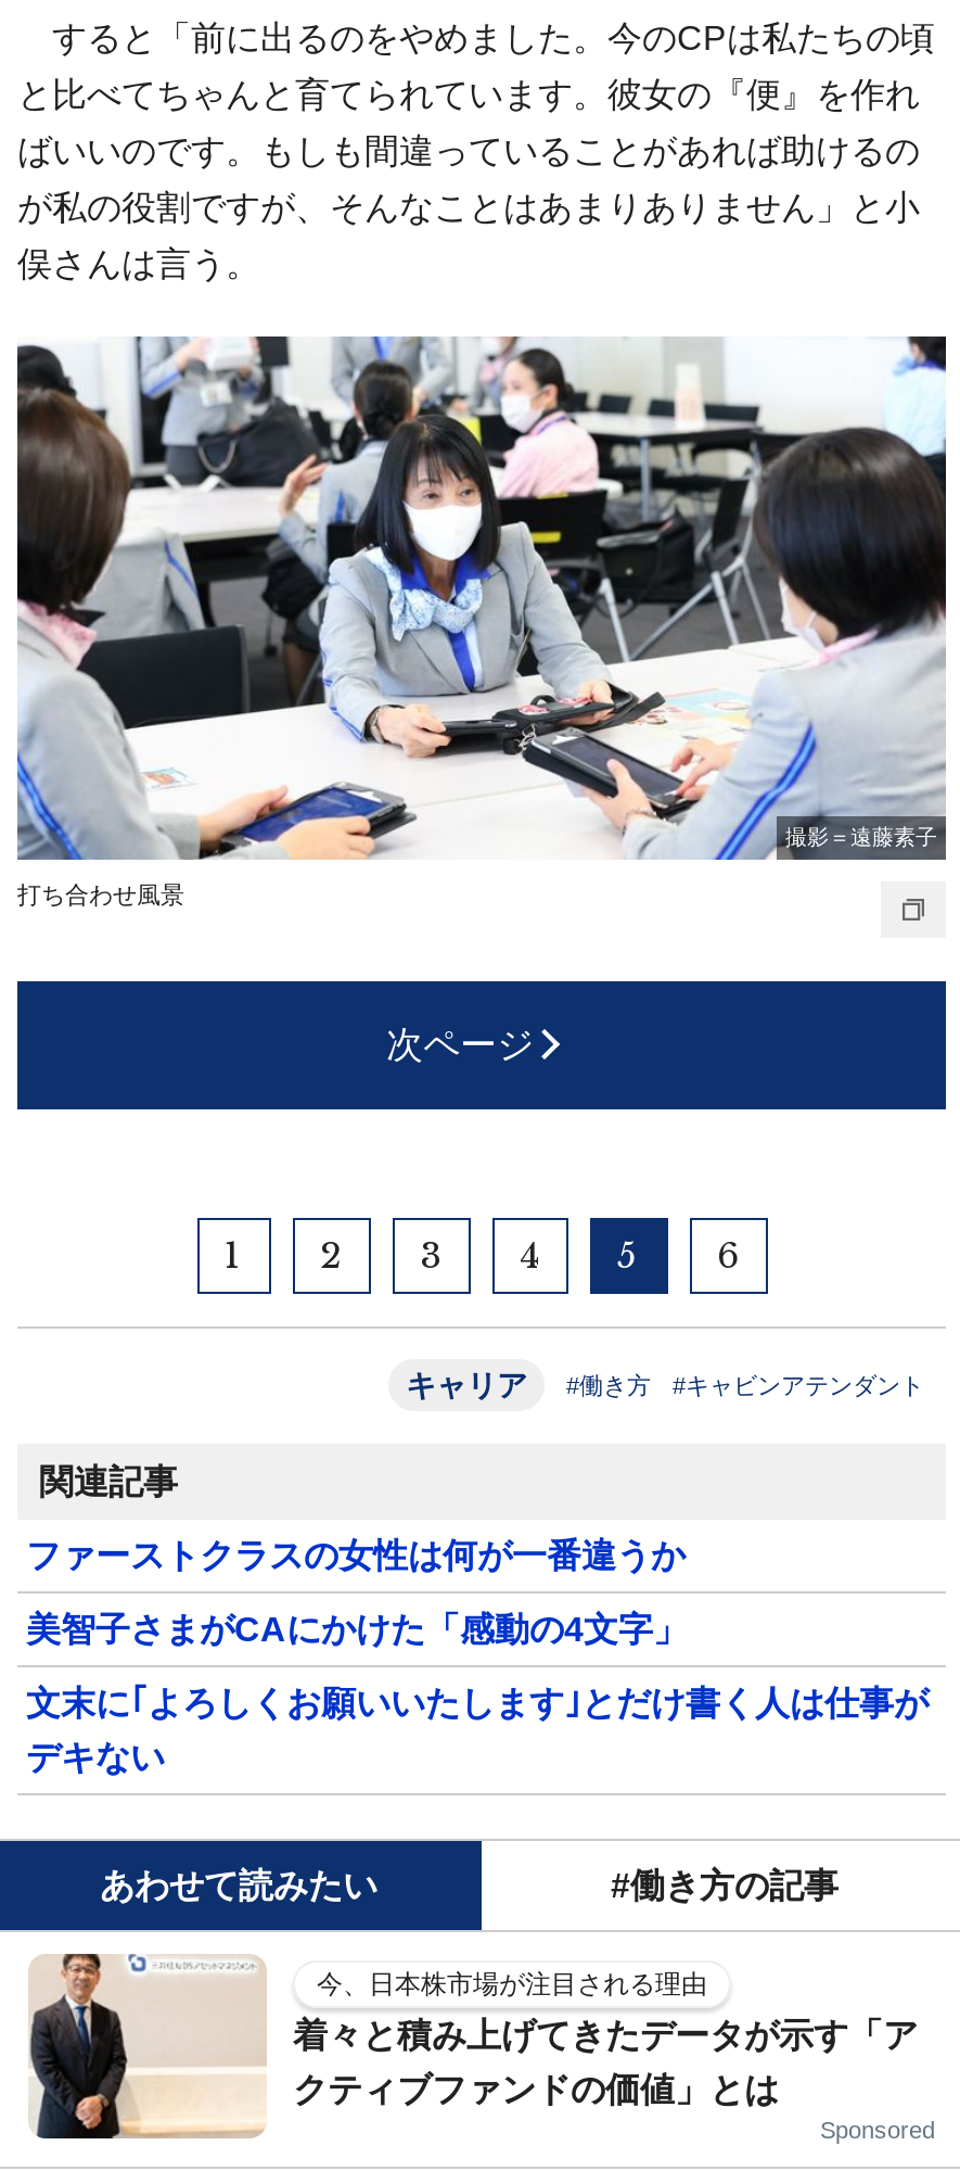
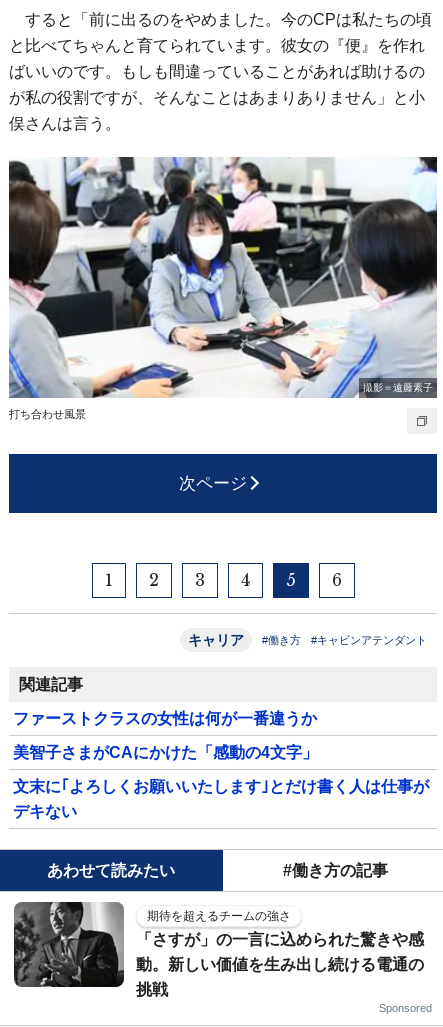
[28,1954,918,2141] [image] | 今、日本株市場が注目される理由 | 着々と積み上げてきたデータが示す「ア | クティブファンドの価値」とは -> [13,901,424,998] [image] | 期待を超えるチームの強さ | 「さすが」の一言に込められた驚きや感 | 動。新しい価値を生み出し続ける電通の | 挑戦

